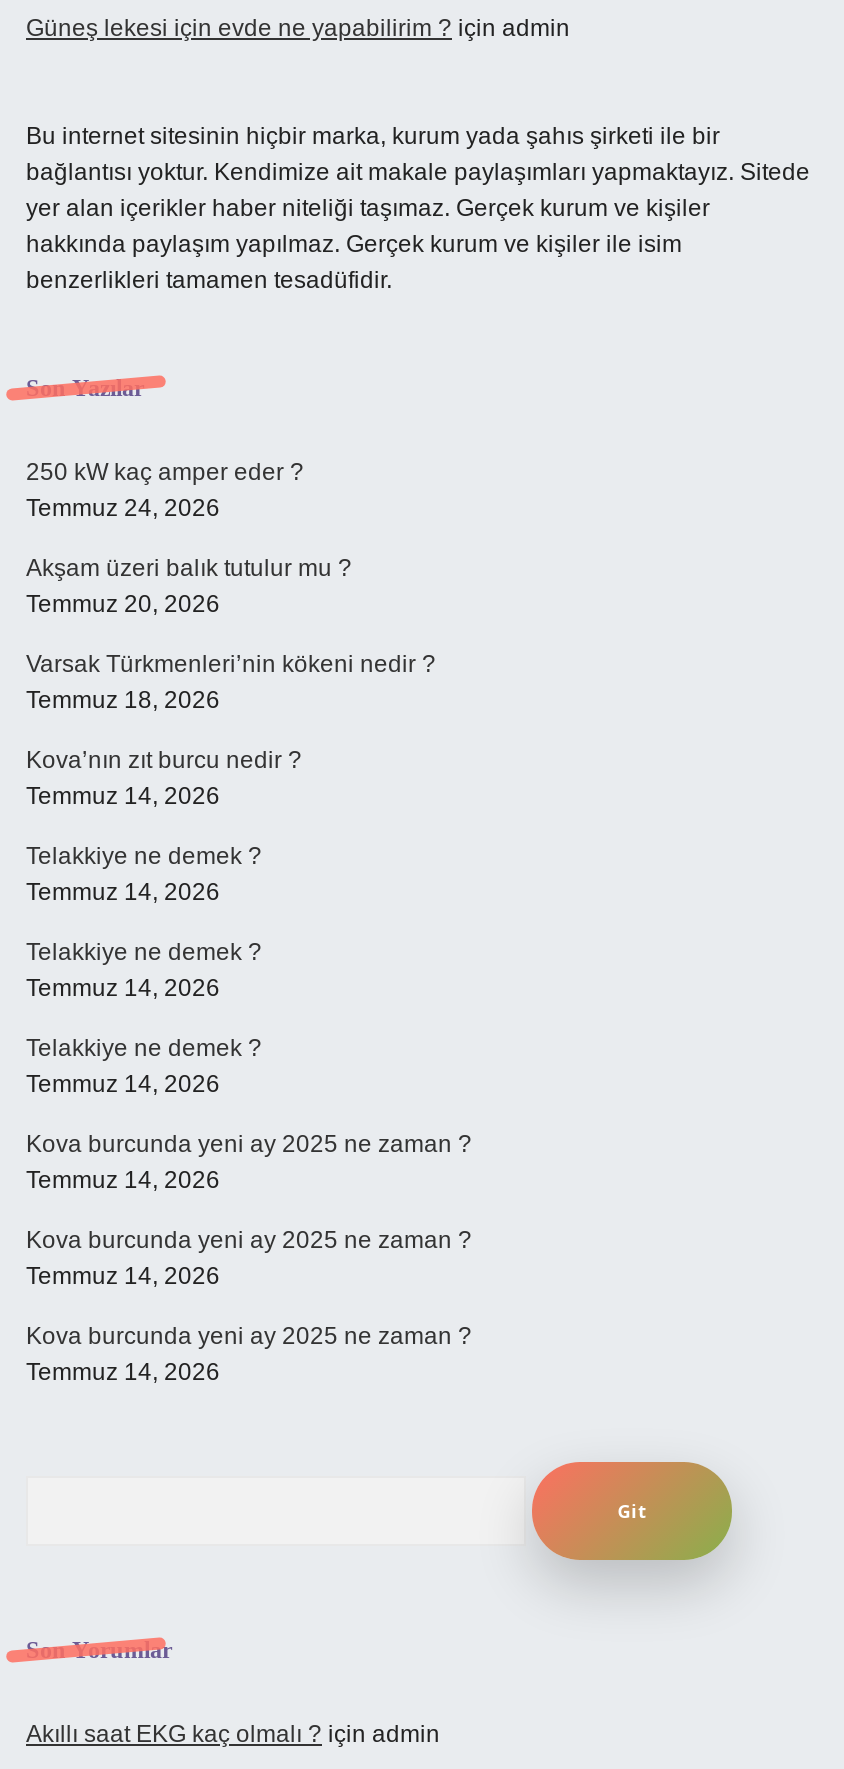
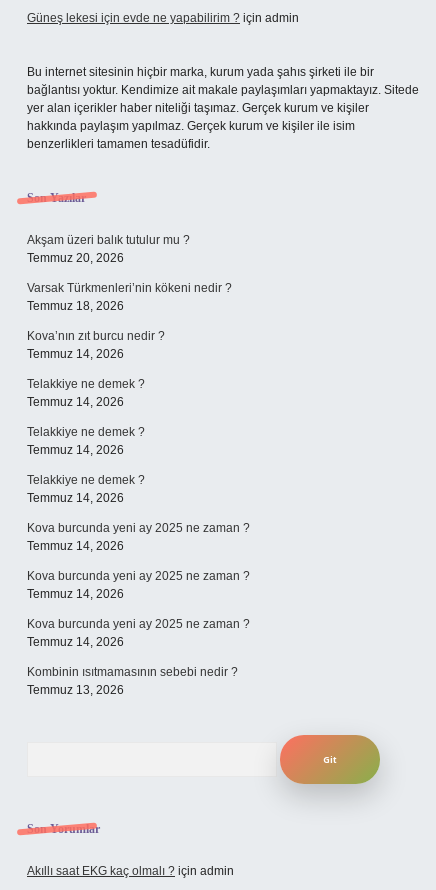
[26,458,304,522] 250 kW kaç amper eder ? | Temmuz 24, 2026 -> none
moved [26,554,472,1386] -> [27,233,250,649]: Akşam üzeri balık tutulur mu ? | Temmuz 20, 2026 | Varsak Türkmenleri’nin kökeni nedir ? | ... | Kova burcunda yeni ay 2025 ne zaman ? | Temmuz 14, 2026
none -> [27,665,238,697] Kombinin ısıtmamasının sebebi nedir ? | Temmuz 13, 2026

